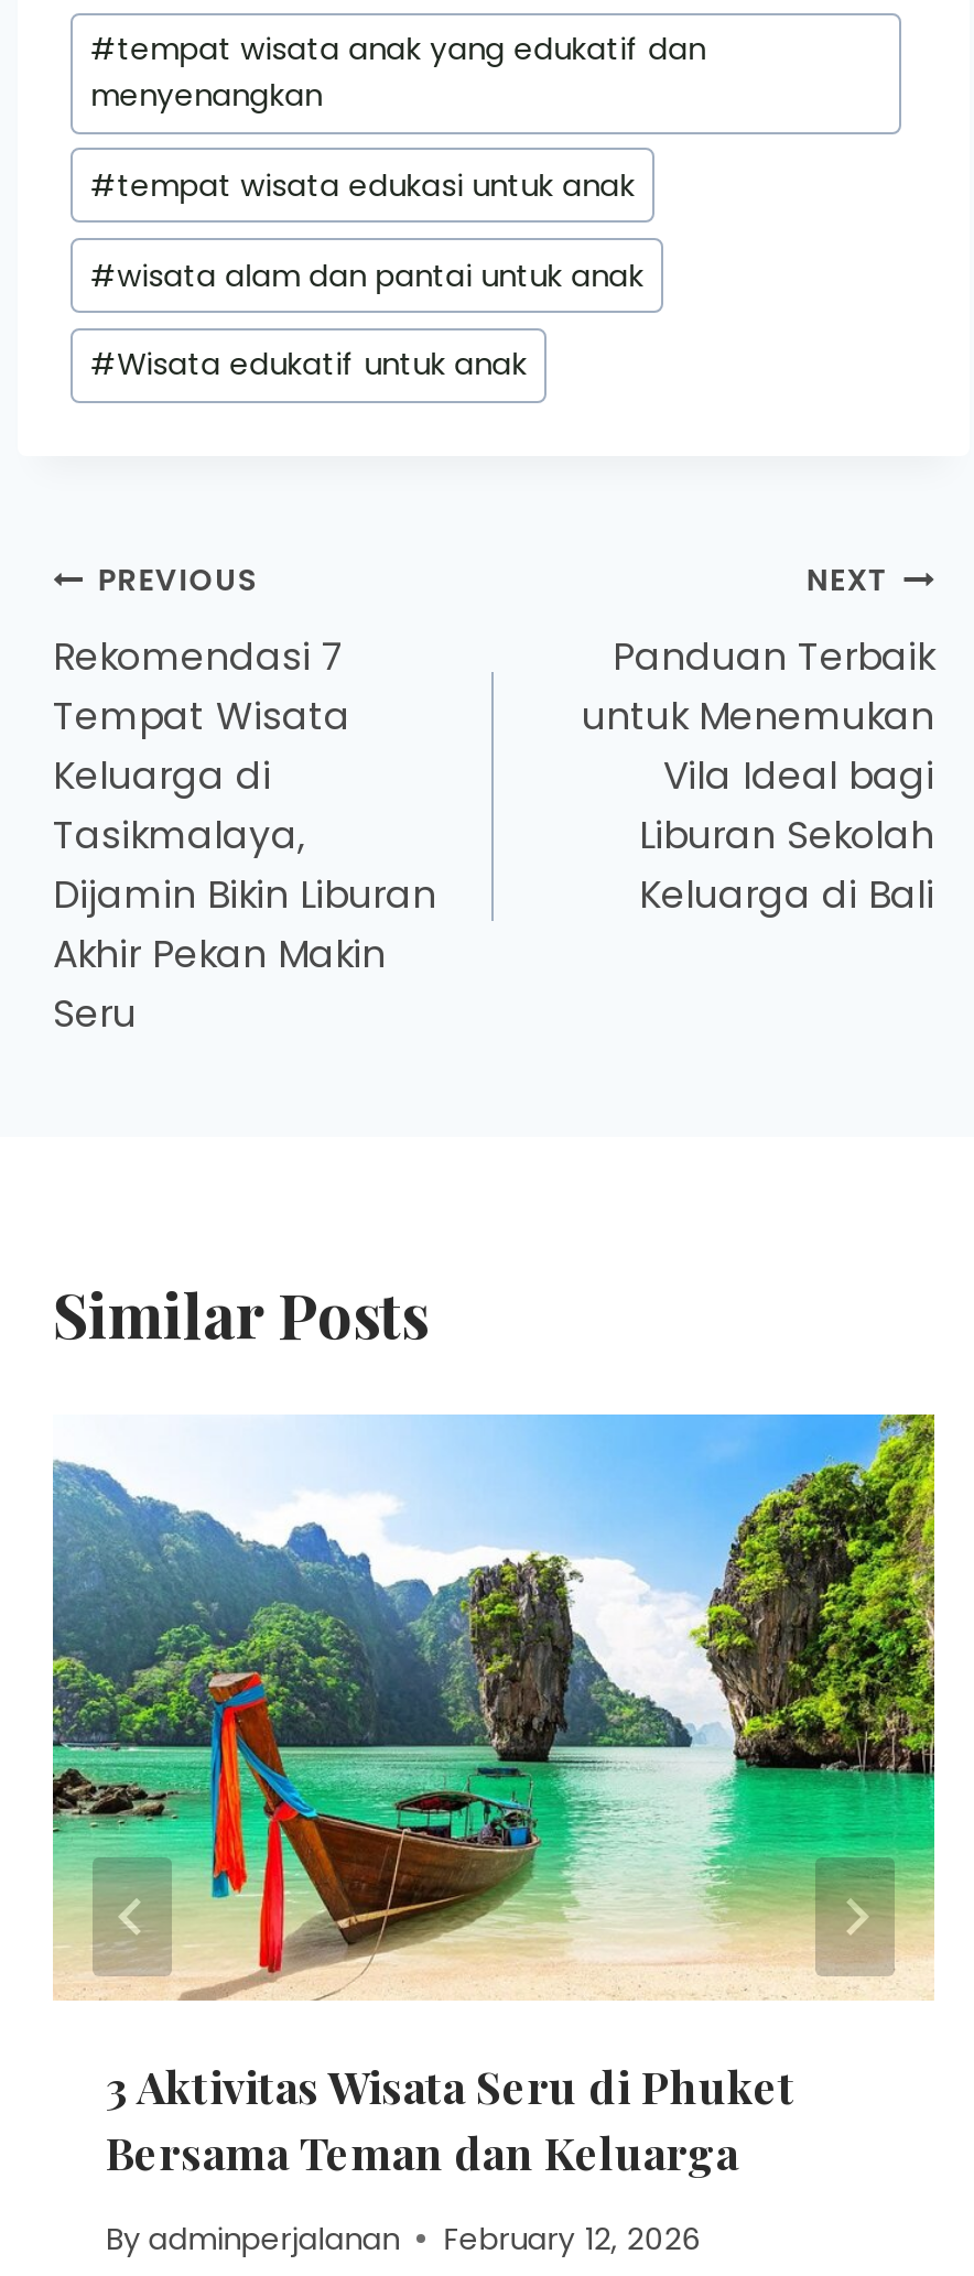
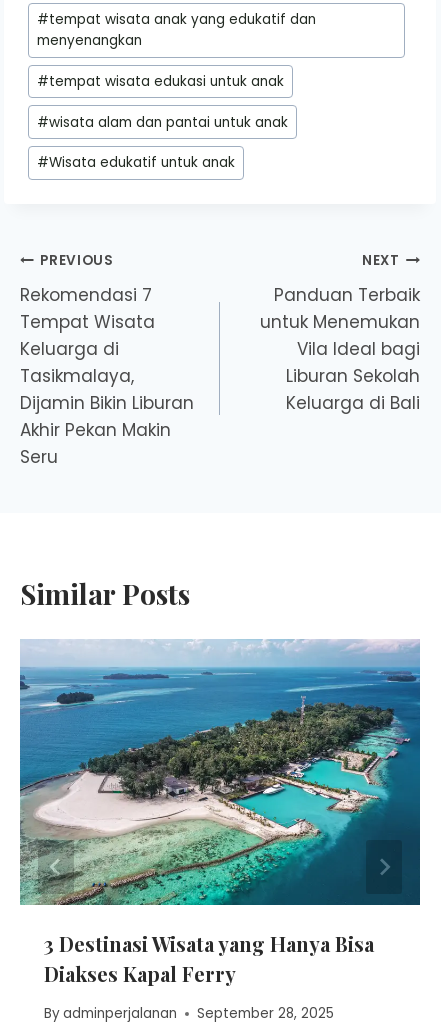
[51,1412,937,2182] [image] | 3 Aktivitas Wisata Seru di Phuket | Bersama Teman dan Keluarga -> [19,639,421,987] [image] | 3 Destinasi Wisata yang Hanya Bisa | Diakses Kapal Ferry
[106,2219,701,2261] By adminperjalanan February 12, 2026 -> [44,1004,334,1023] By adminperjalanan September 28, 2025

